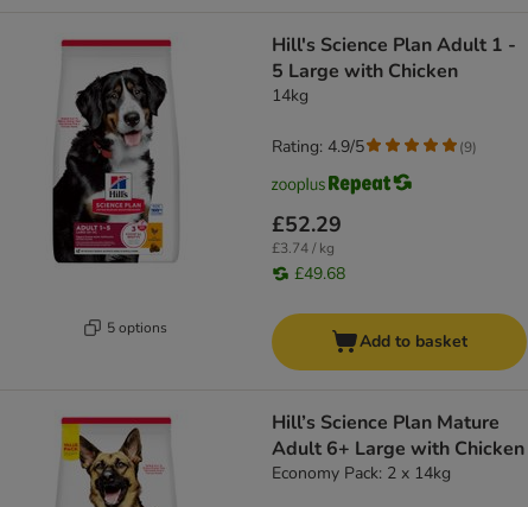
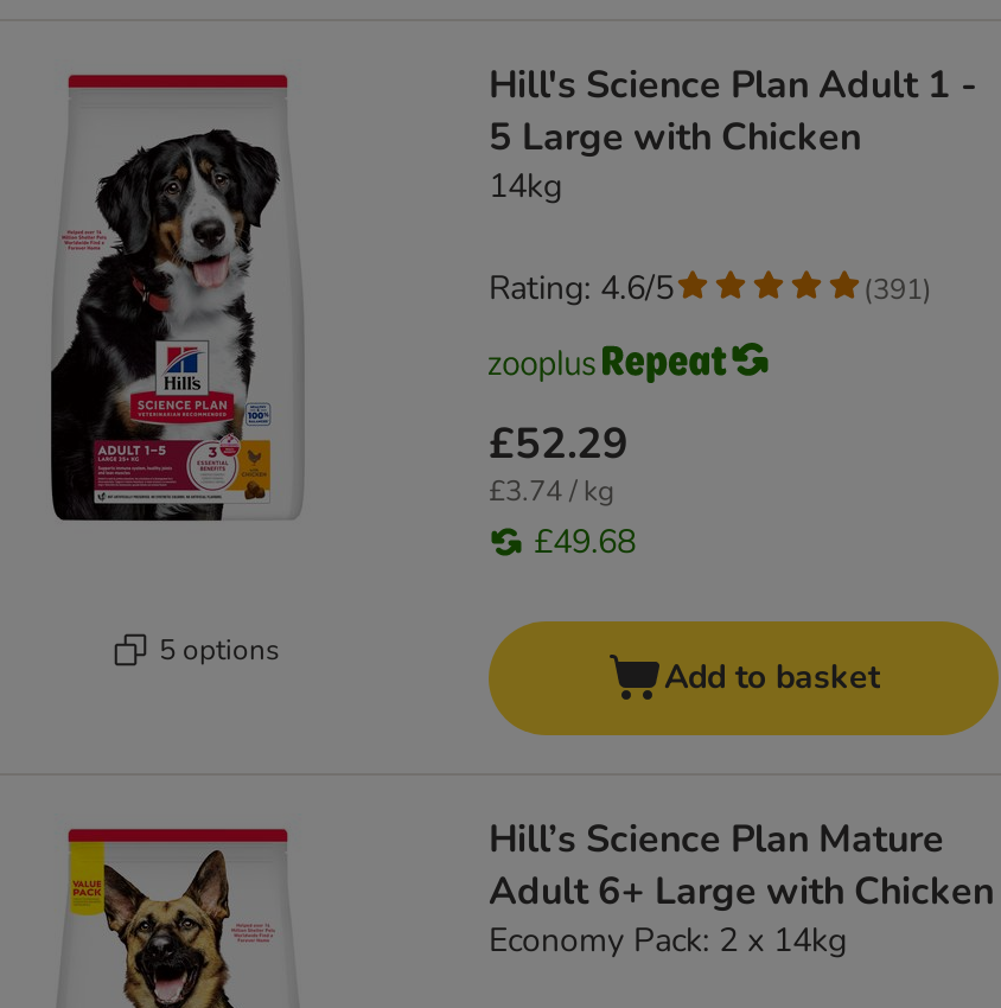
[272,135,364,158] Rating: 4.9/5 -> [489,266,674,311] Rating: 4.6/5
[459,137,477,156] (9) -> [863,269,932,307] (391)

